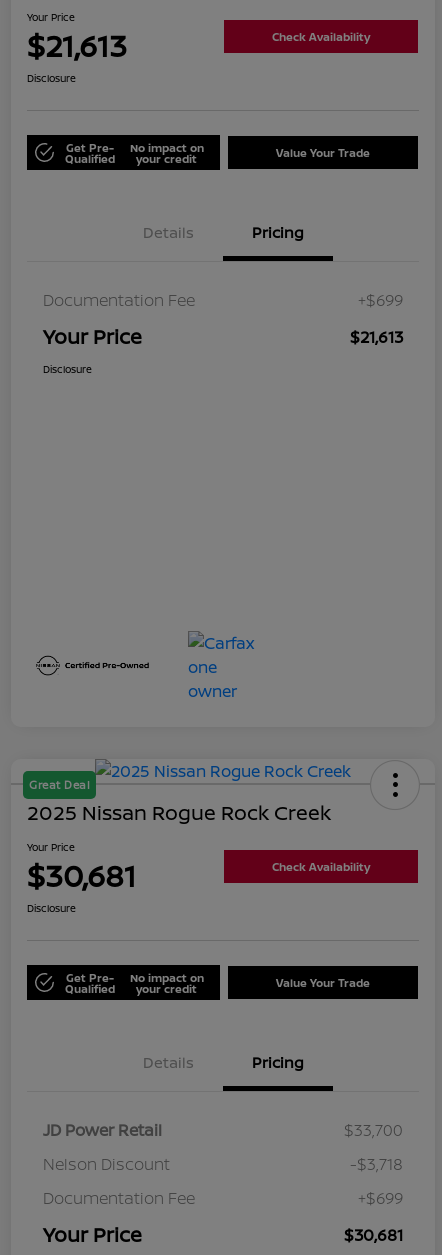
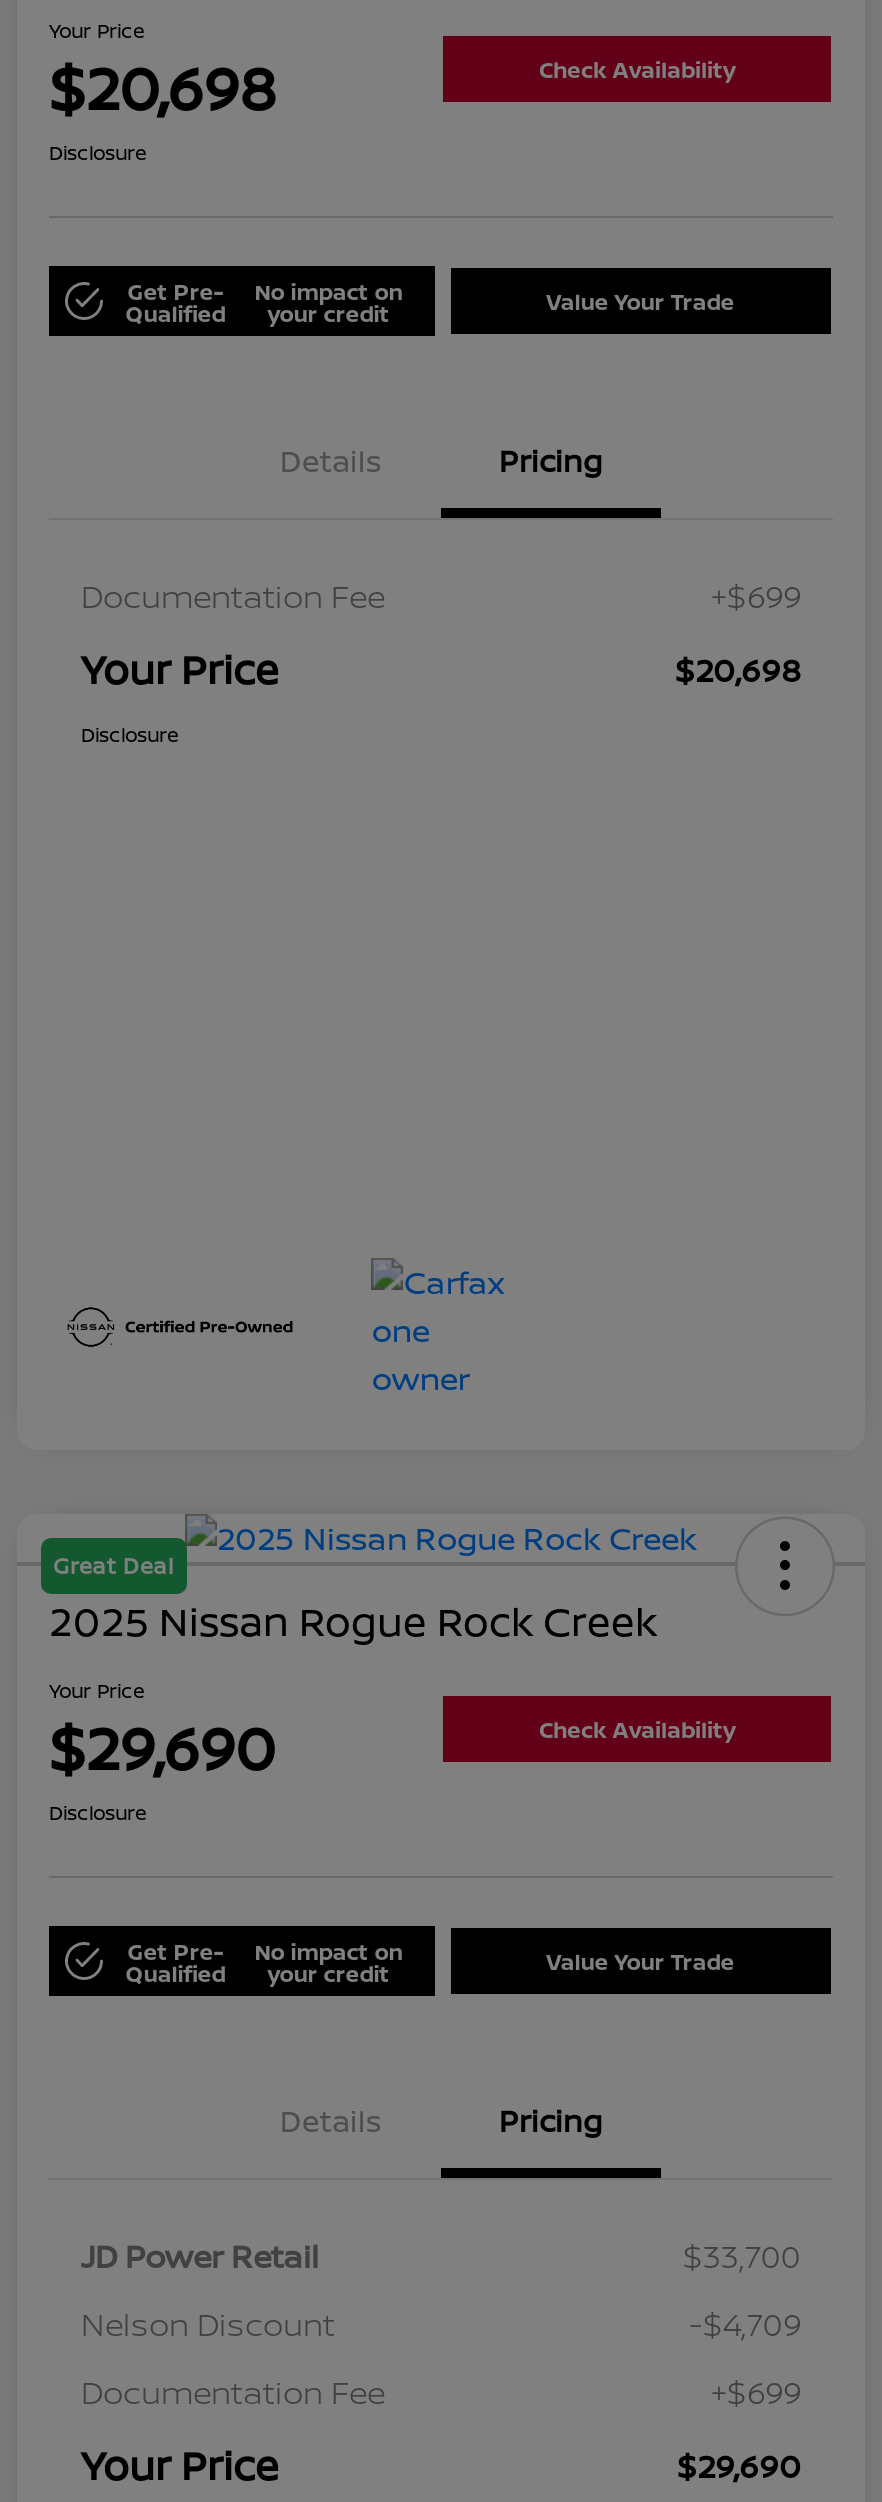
[27,25,127,66] $21,613 -> [49,46,277,128] $20,698
[350,326,403,348] $21,613 -> [675,648,801,692] $20,698
[27,855,136,896] $30,681 -> [49,1706,275,1788] $29,690
[350,1153,403,1175] -$3,718 -> [689,2302,801,2346] -$4,709
[344,1224,403,1246] $30,681 -> [677,2444,801,2488] $29,690

